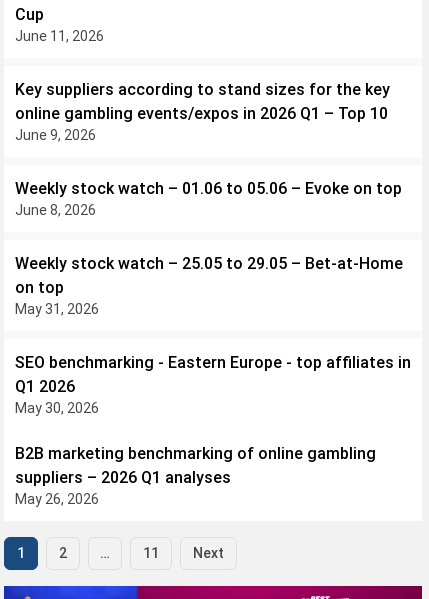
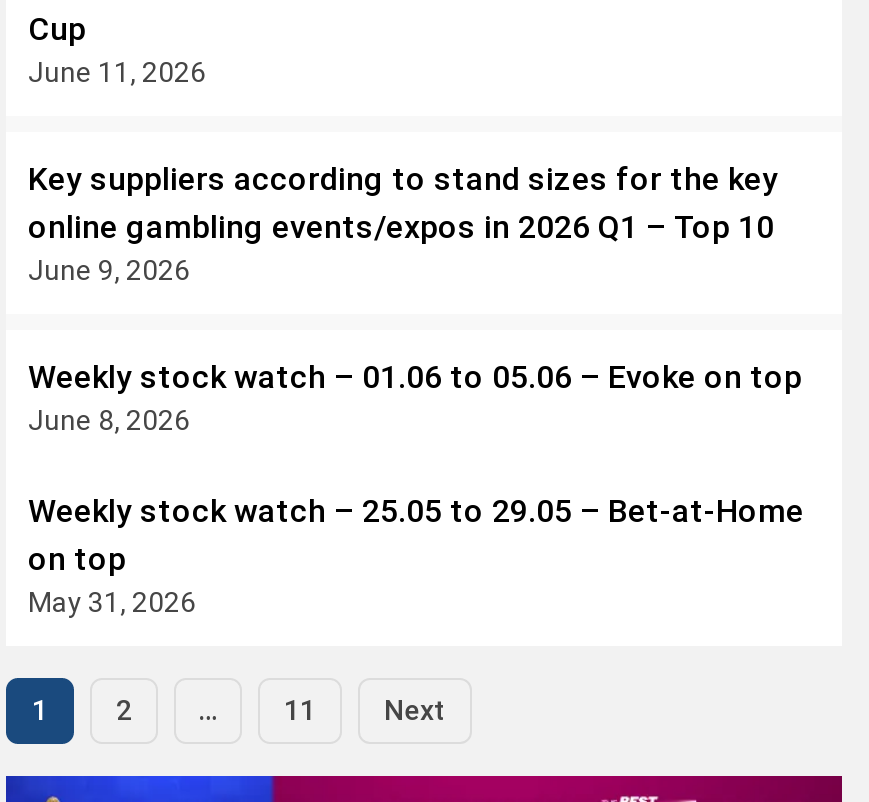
[15,352,411,508] SEO benchmarking - Eastern Europe - top affiliates in | Q1 2026 | May 30, 2026 | B2B marketing benchmarking of online gambling | suppliers – 2026 Q1 analyses | May 26, 2026 -> none

